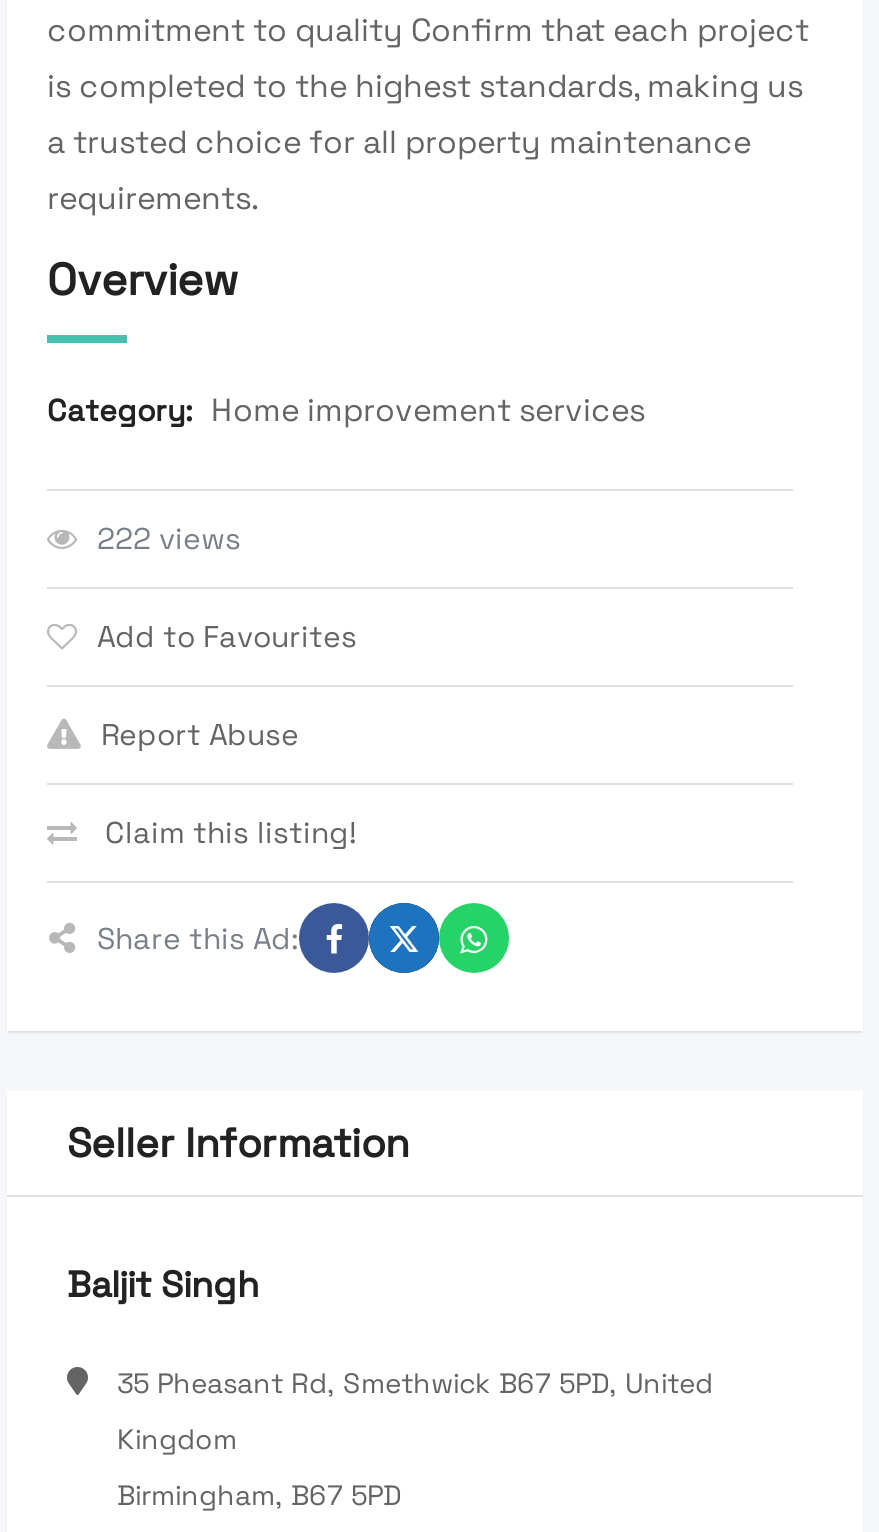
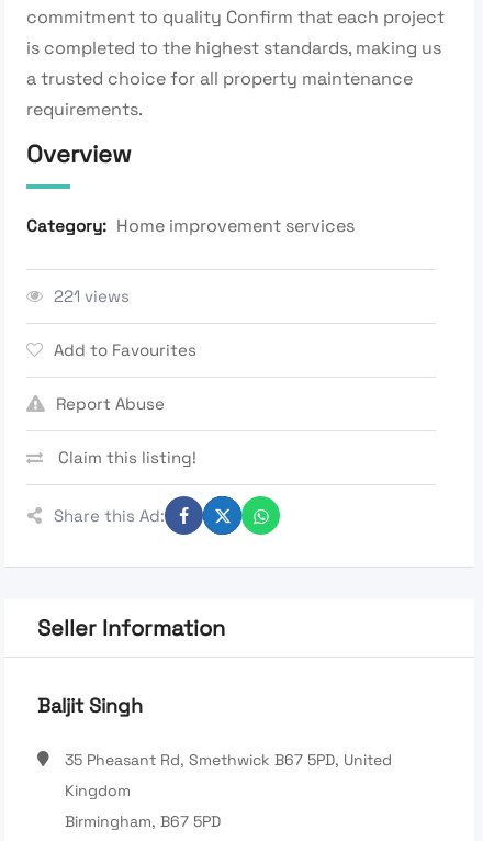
[97,520,241,558] 222 views -> [54,286,130,307] 221 views

